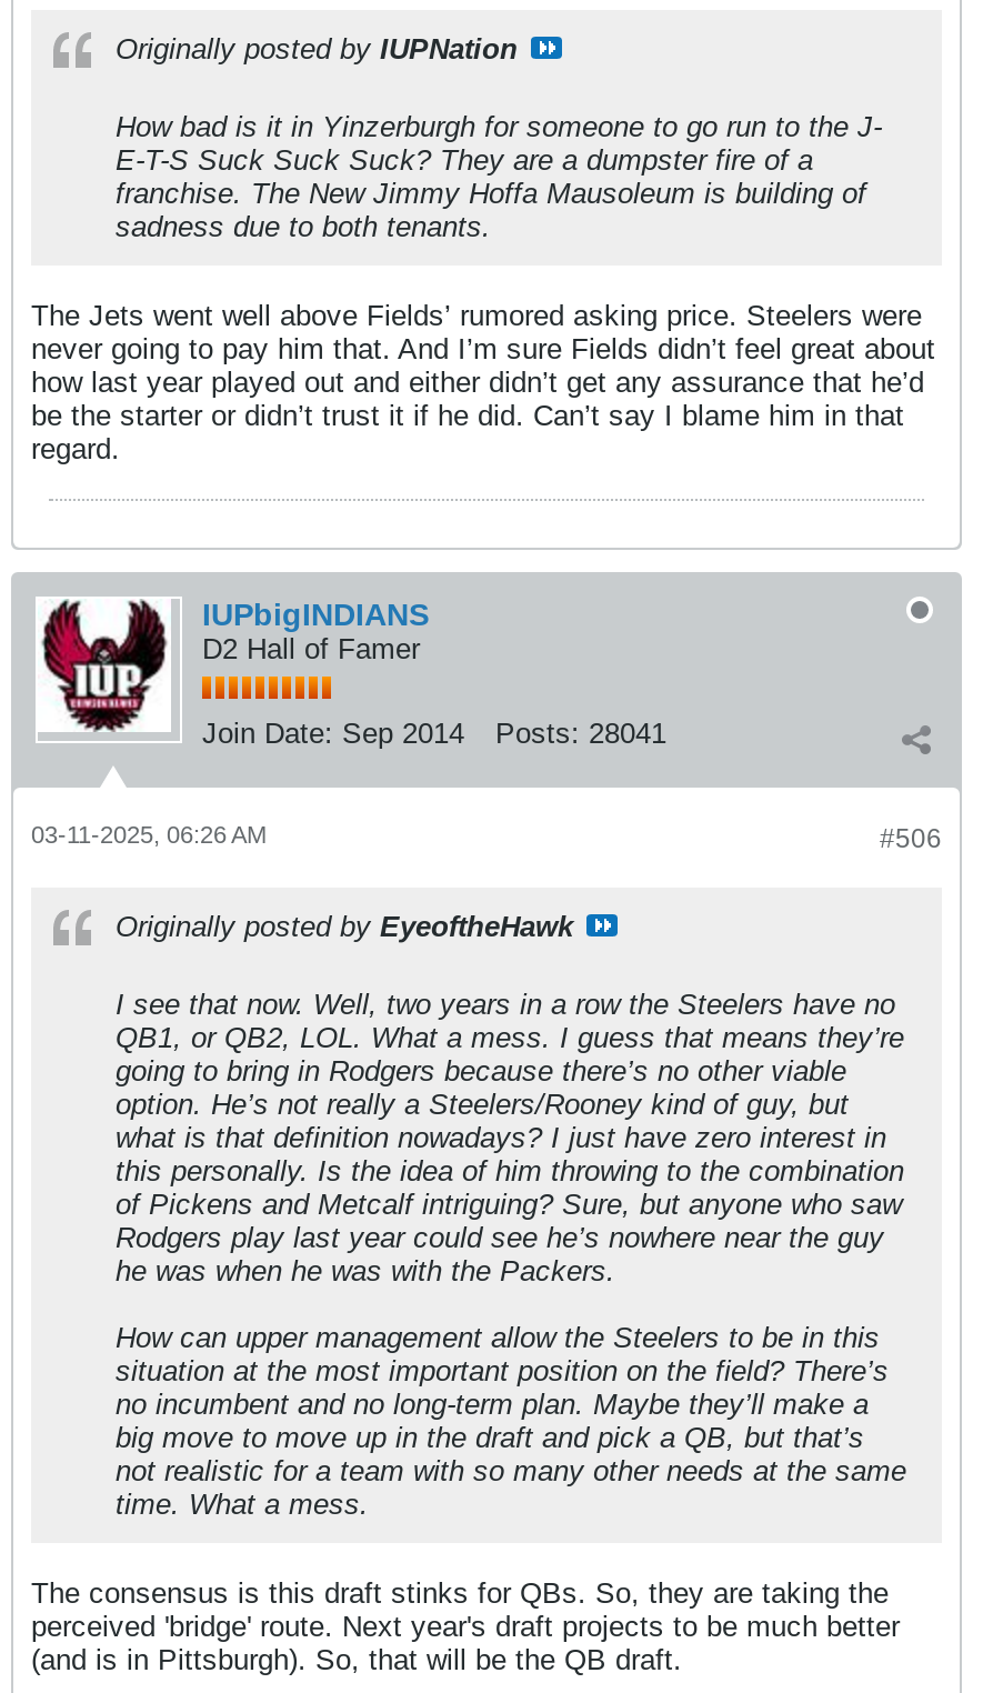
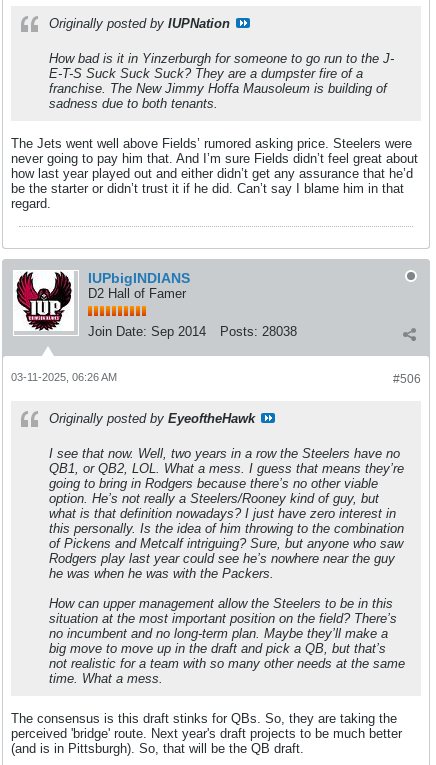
[202,717,666,750] Join Date: Sep 2014 Posts: 28041 -> [88,324,297,339] Join Date: Sep 2014 Posts: 28038

